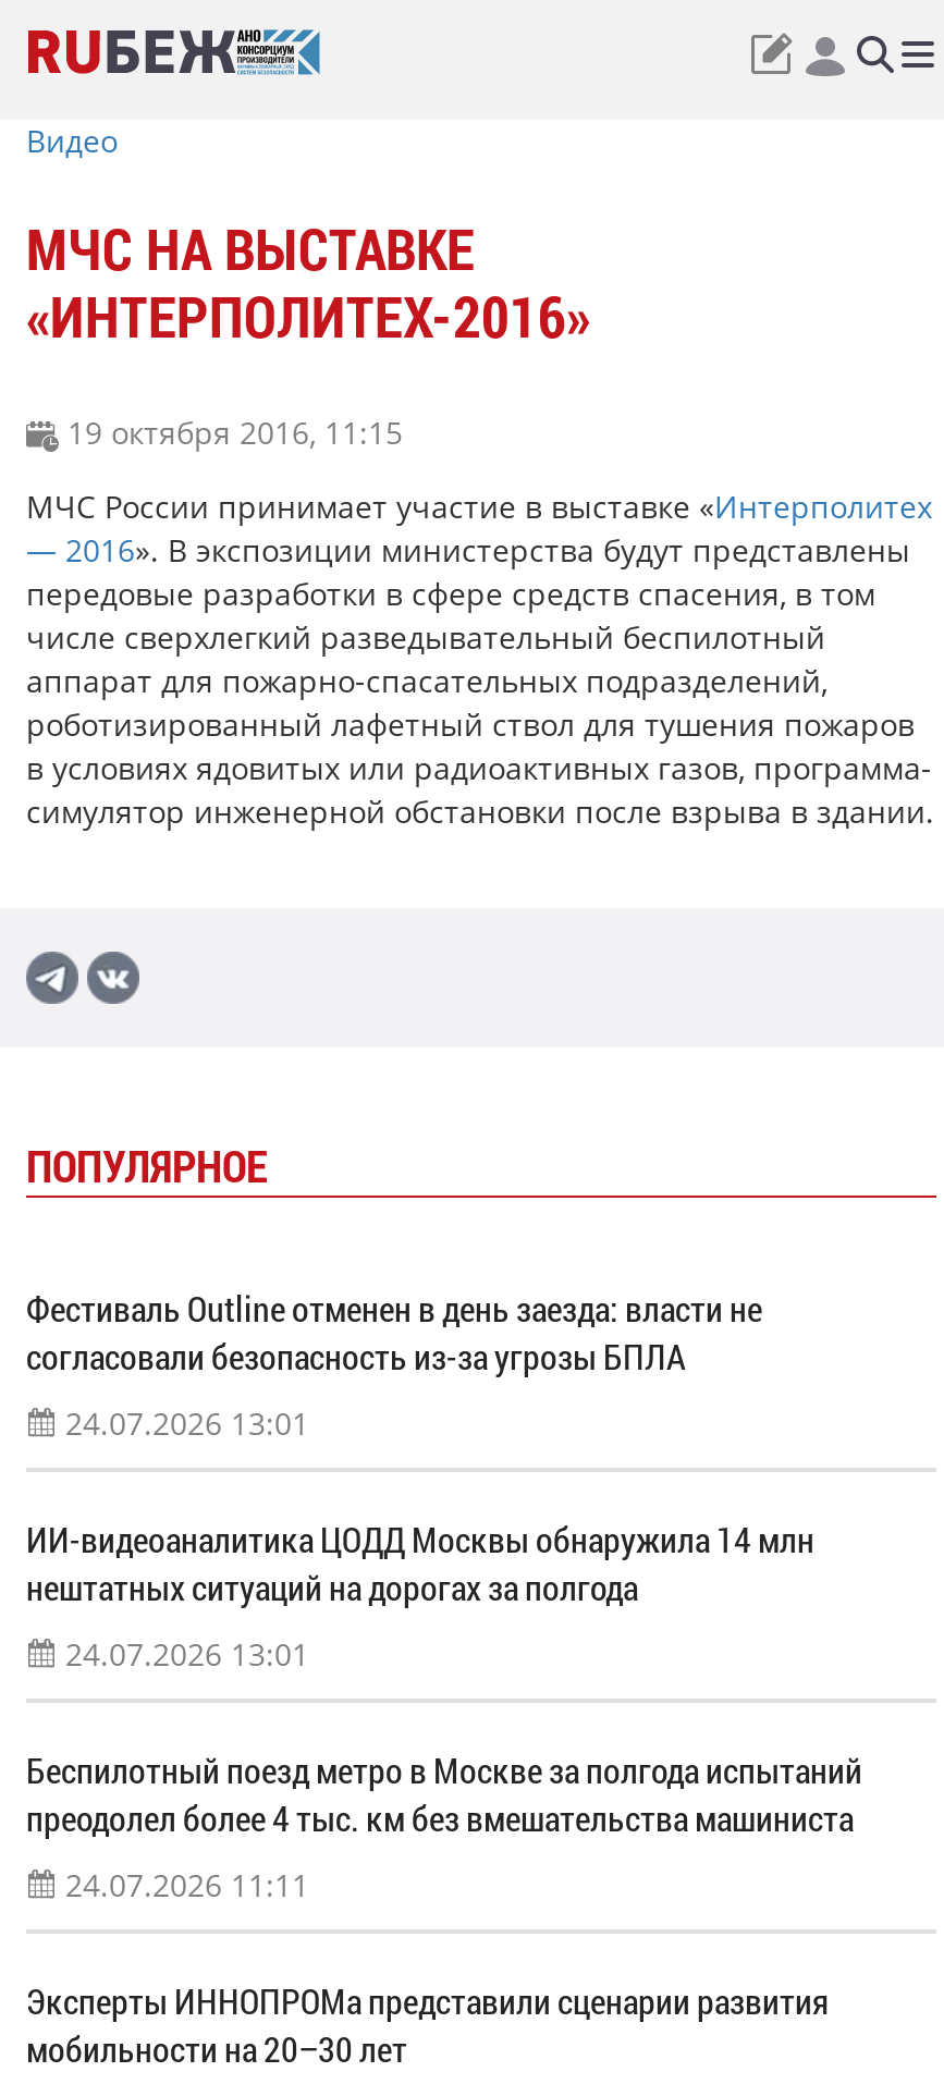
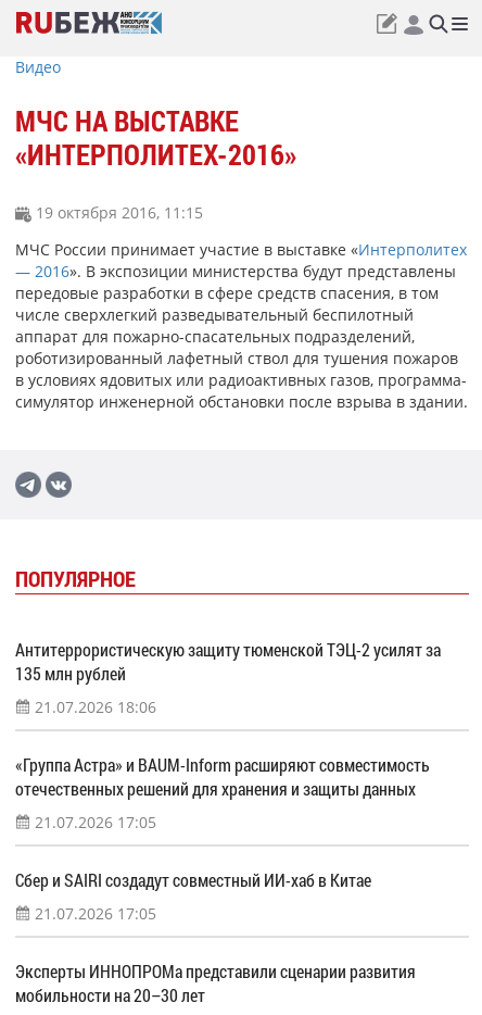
[26,1285,762,1378] Фестиваль Outline отменен в день заезда: власти не | согласовали безопасность из-за угрозы БПЛА -> [15,638,441,685] Антитеррористическую защиту тюменской ТЭЦ-2 усилят за | 135 млн рублей
[57,1402,309,1444] 24.07.2026 13:01 -> [30,697,156,717] 21.07.2026 18:06
[26,1516,814,1609] ИИ-видеоаналитика ЦОДД Москвы обнаружила 14 млн | нештатных ситуаций на дорогах за полгода -> [15,753,430,800] «Группа Астра» и BAUM-Inform расширяют совместимость | отечественных решений для хранения и защиты данных
[57,1633,309,1675] 24.07.2026 13:01 -> [30,812,156,832] 21.07.2026 17:05
[26,1746,862,1840] Беспилотный поезд метро в Москве за полгода испытаний | преодолел более 4 тыс. км без вмешательства машиниста -> [15,868,371,891] Сбер и SAIRI создадут совместный ИИ-хаб в Китае
[57,1864,309,1905] 24.07.2026 11:11 -> [30,903,156,924] 21.07.2026 17:05

